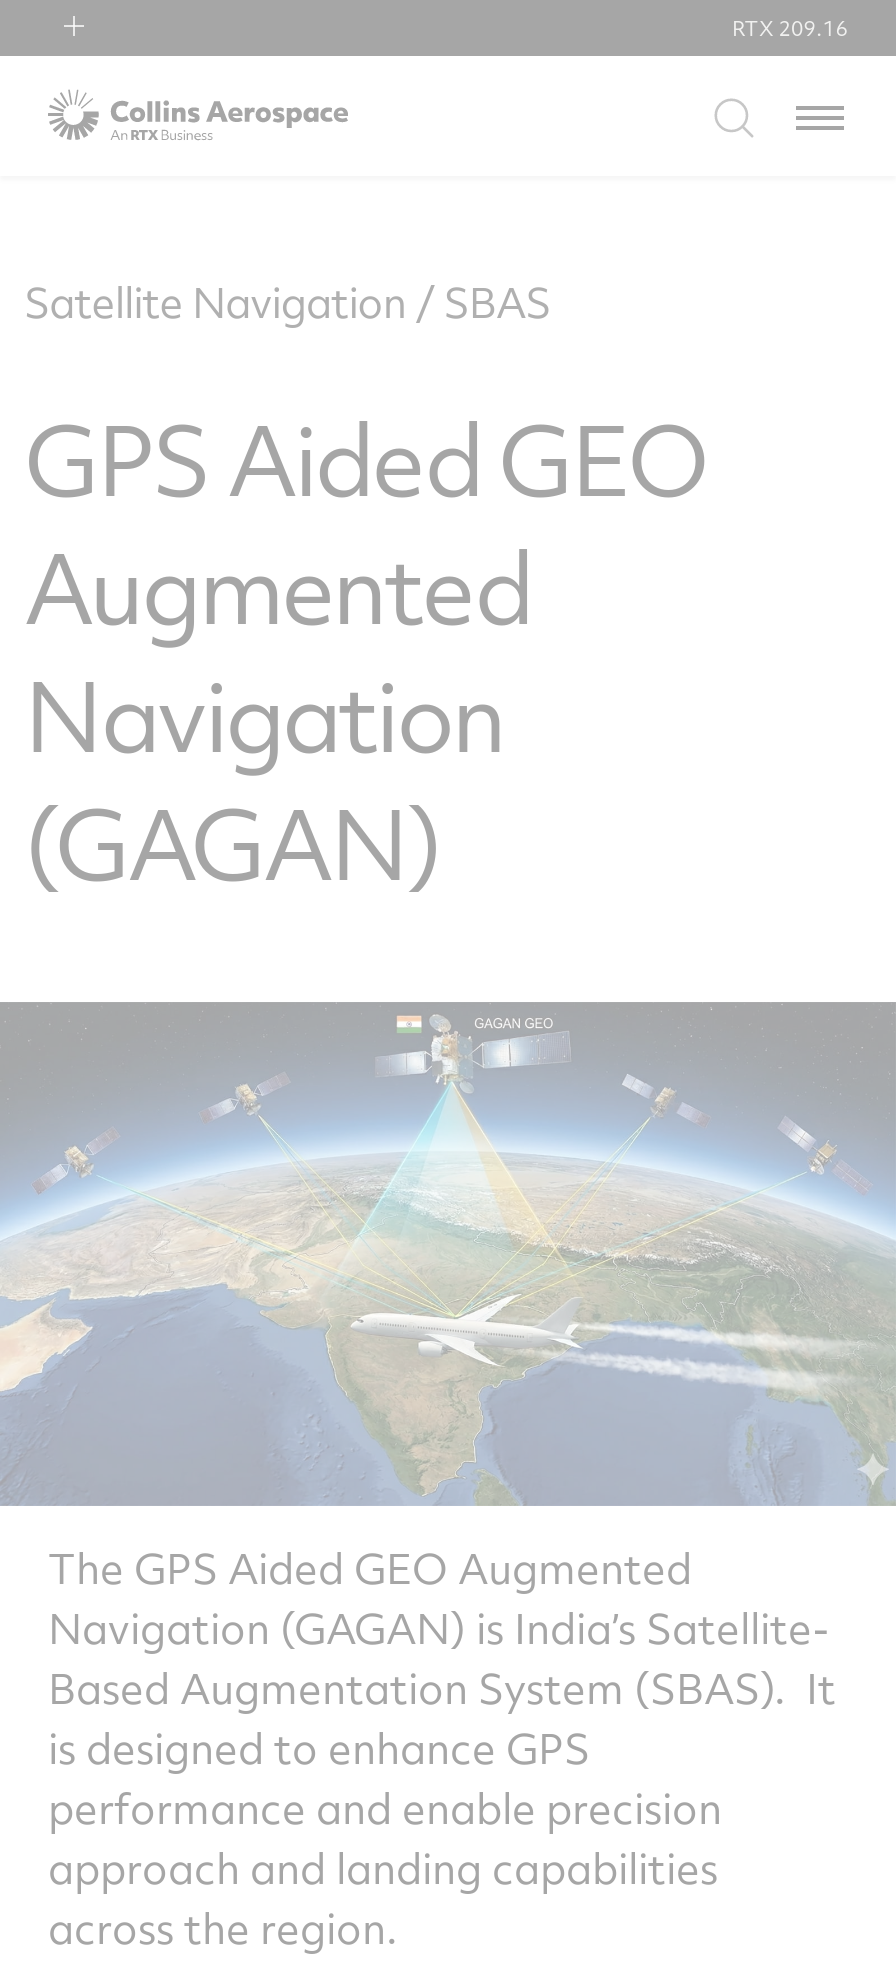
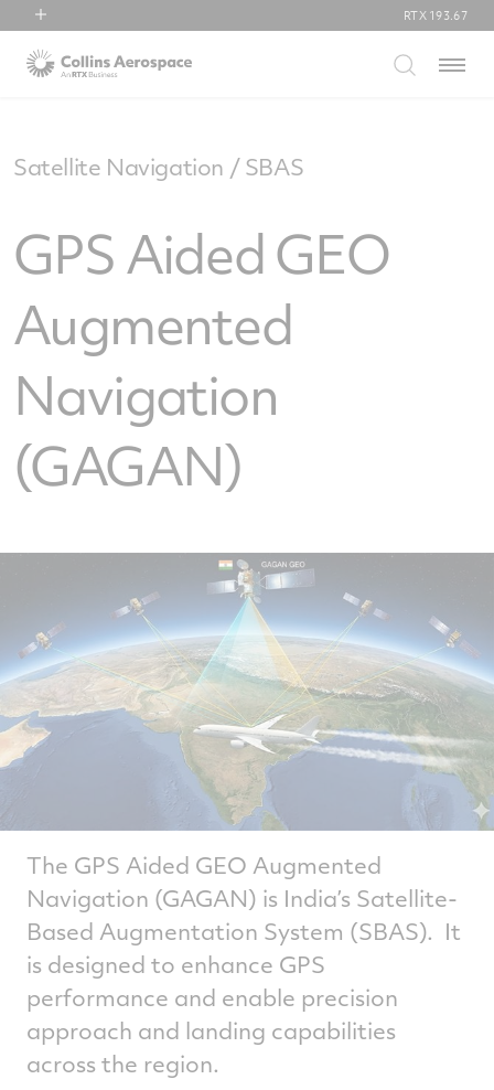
[732,14,848,42] RTX 209.16 -> [404,8,468,23] RTX 193.67

